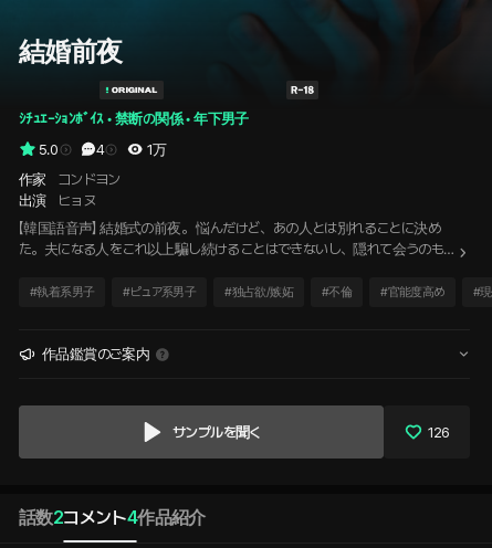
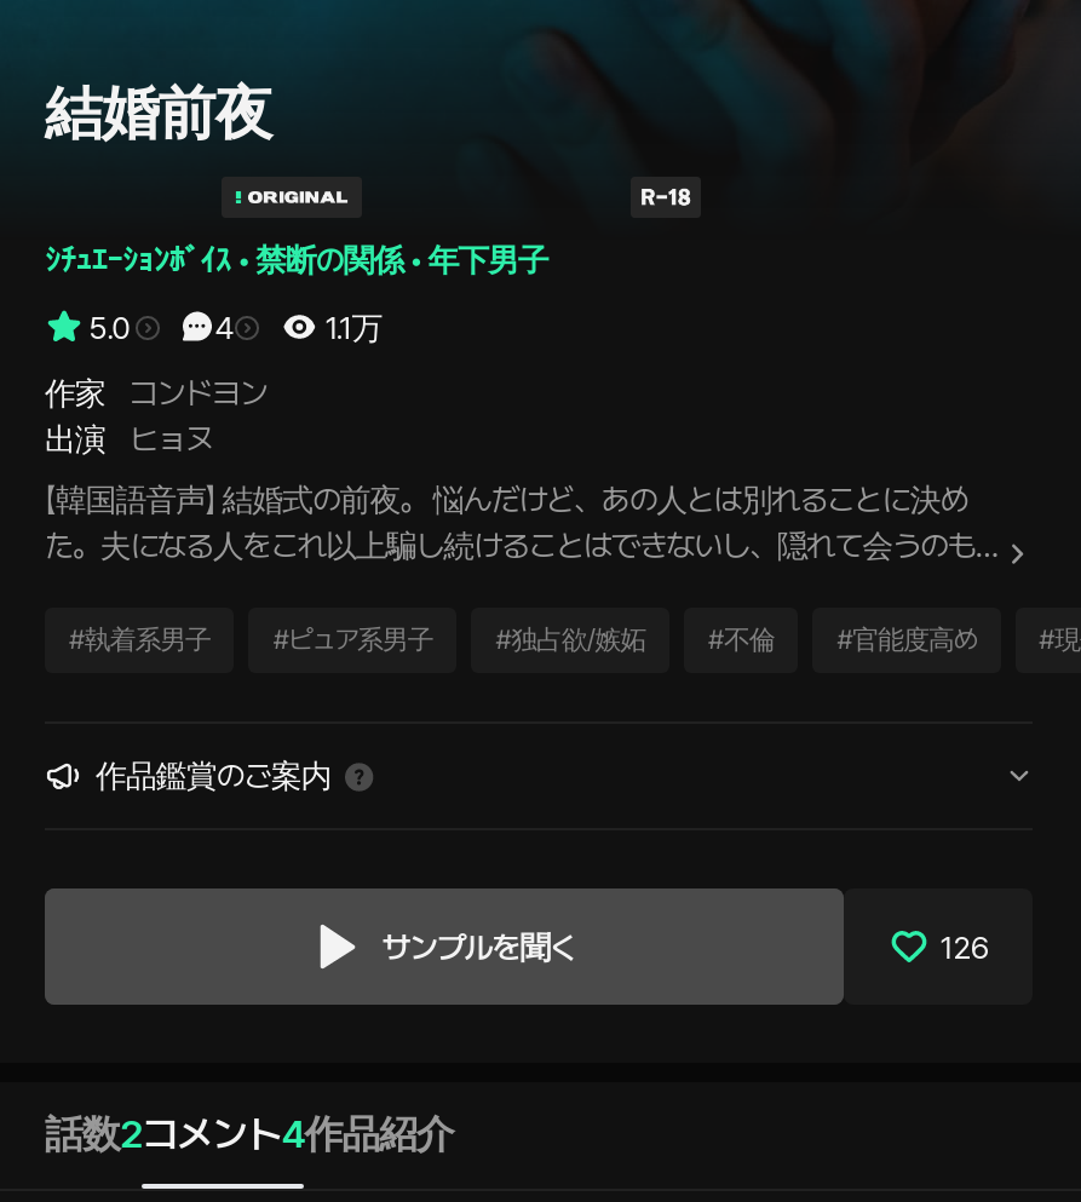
[147,141,166,157] 1万 -> [325,309,382,345] 1.1万

